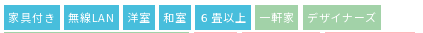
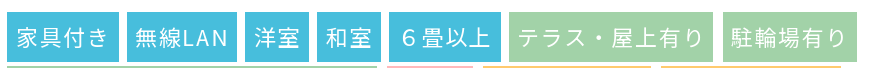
[259,9,377,25] 一軒家 | デザイナーズ -> [517,20,849,52] テラス・屋上有り | 駐輪場有り

